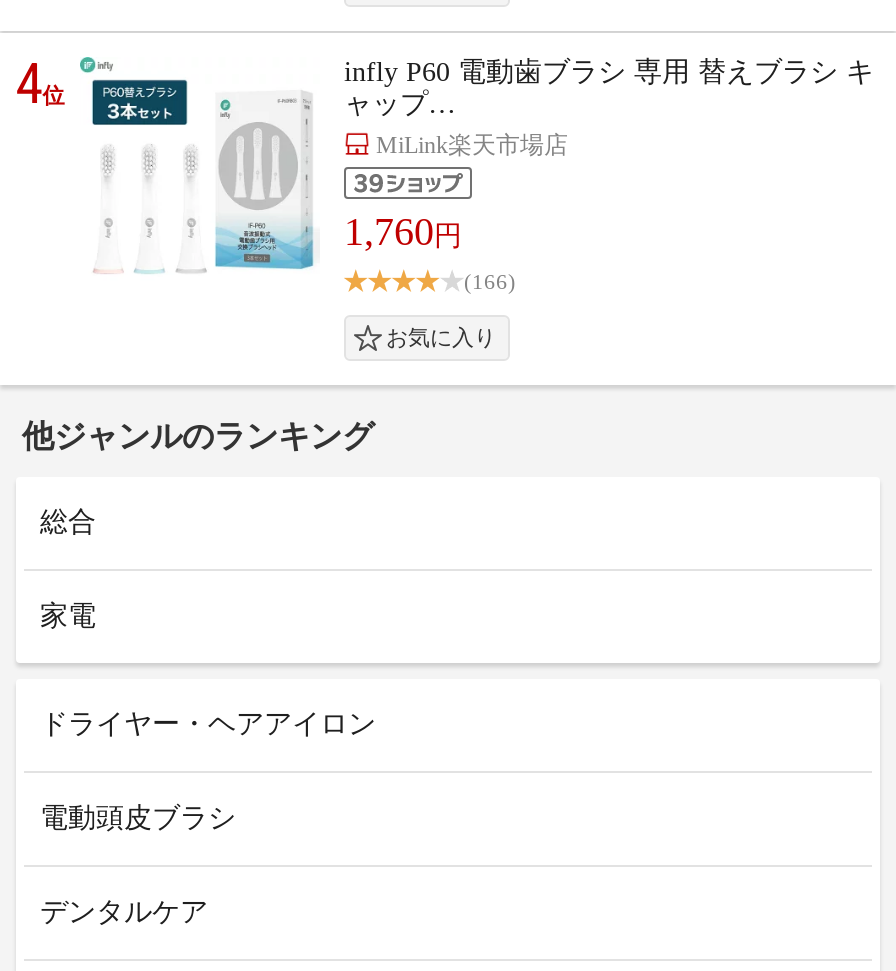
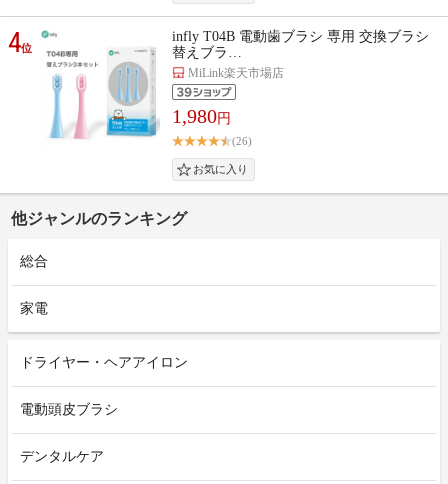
[78,55,874,277] [image] | infly P60 電動歯ブラシ 専用 替えブラシ キ | ャップ… -> [40,29,429,140] [image] | infly T04B 電動歯ブラシ 専用 交換ブラシ | 替えブラ…
[344,209,462,253] 1,760円 -> [172,105,231,127] 1,980円
[464,270,516,294] (166) -> [232,135,252,147] (26)

